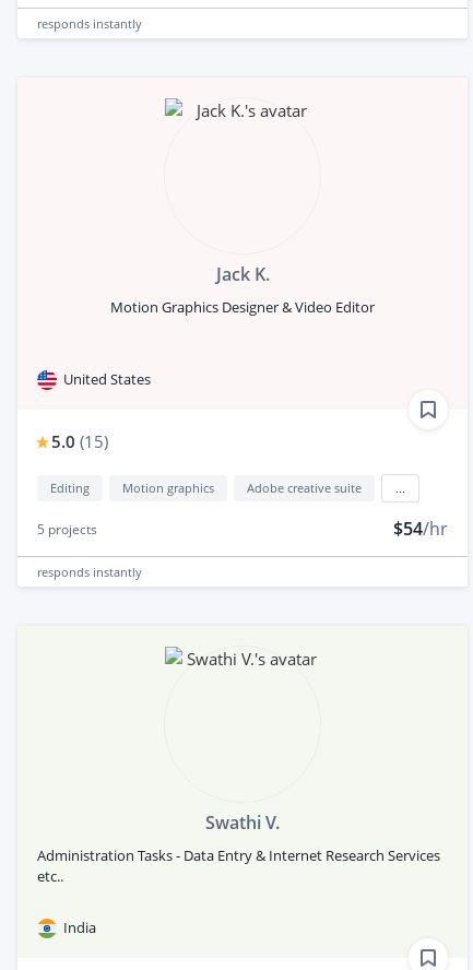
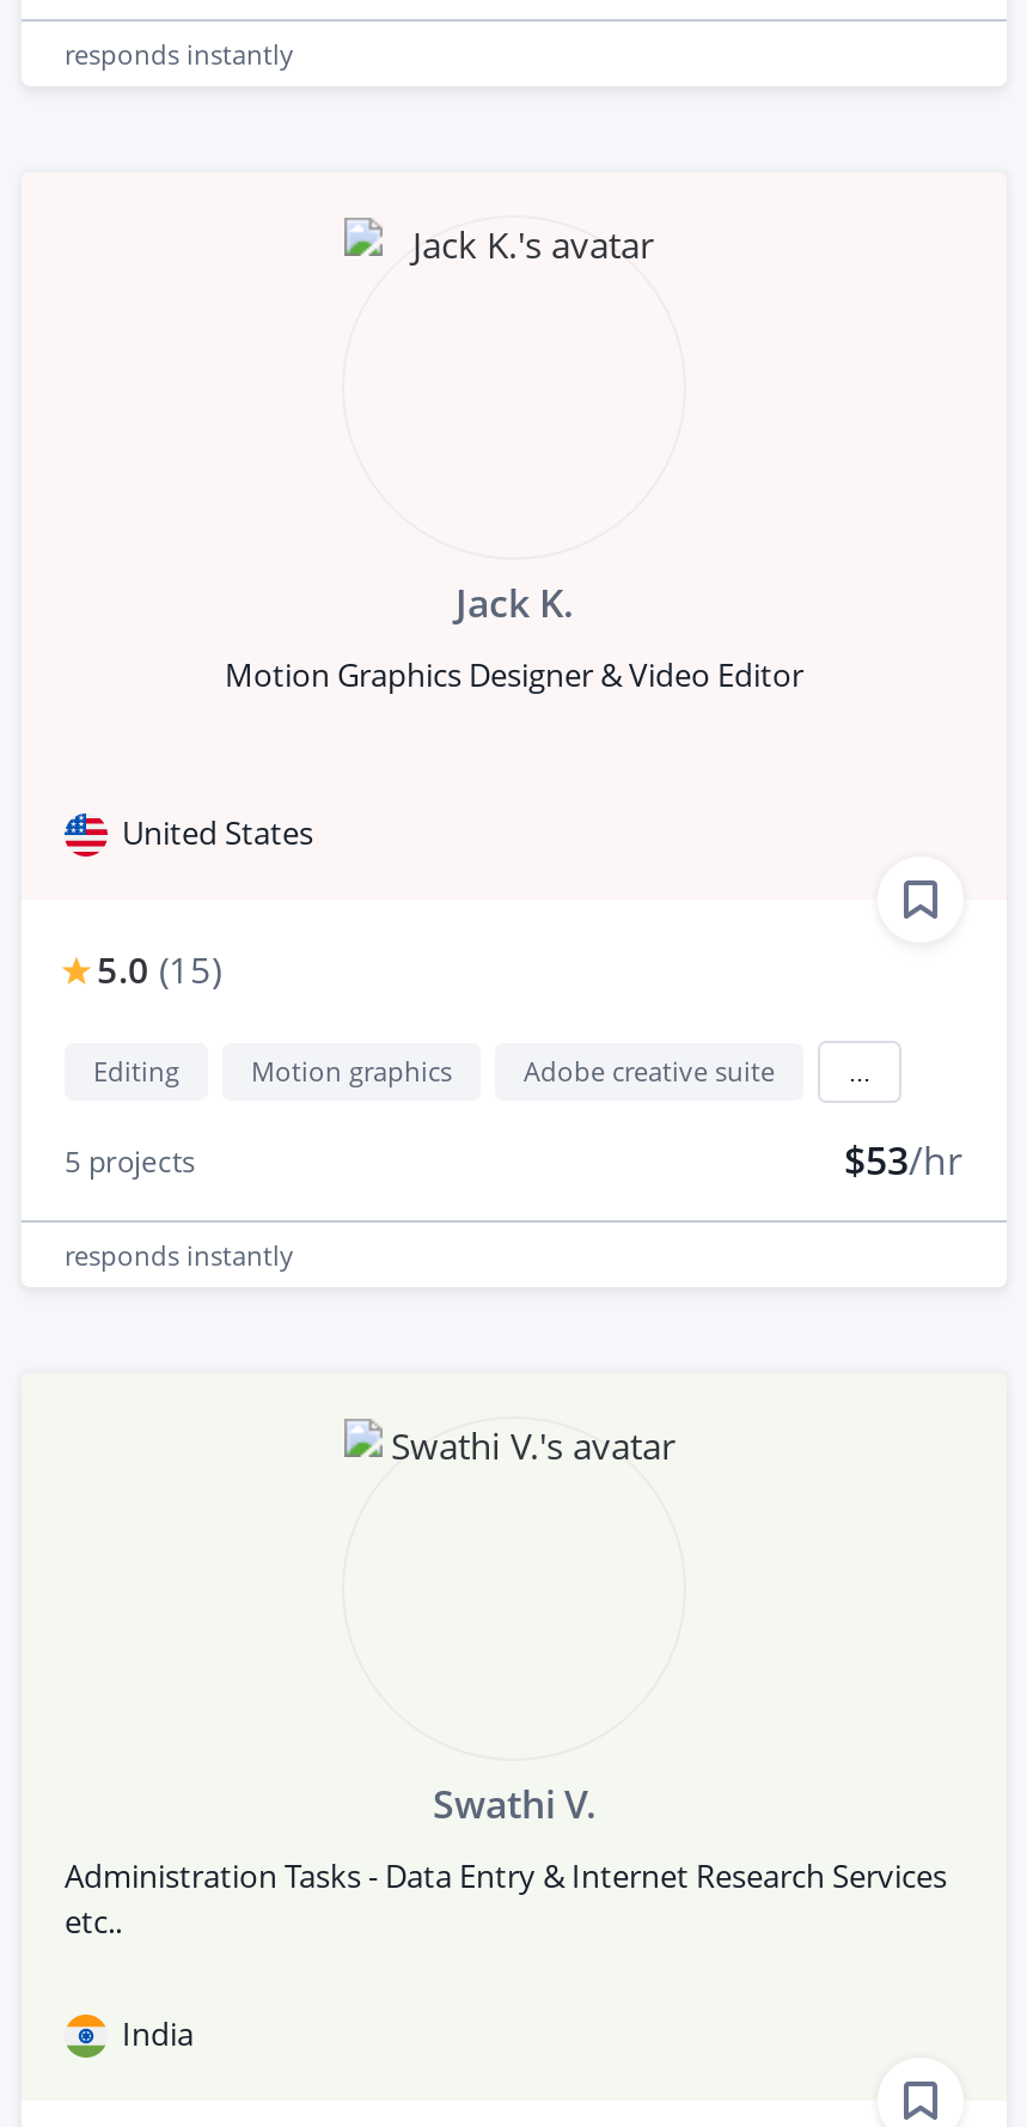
[393,517,448,541] $54/hr -> [844,1135,964,1188] $53/hr

